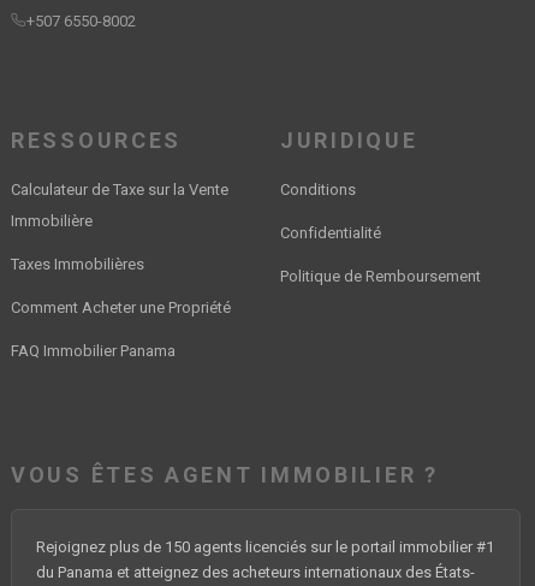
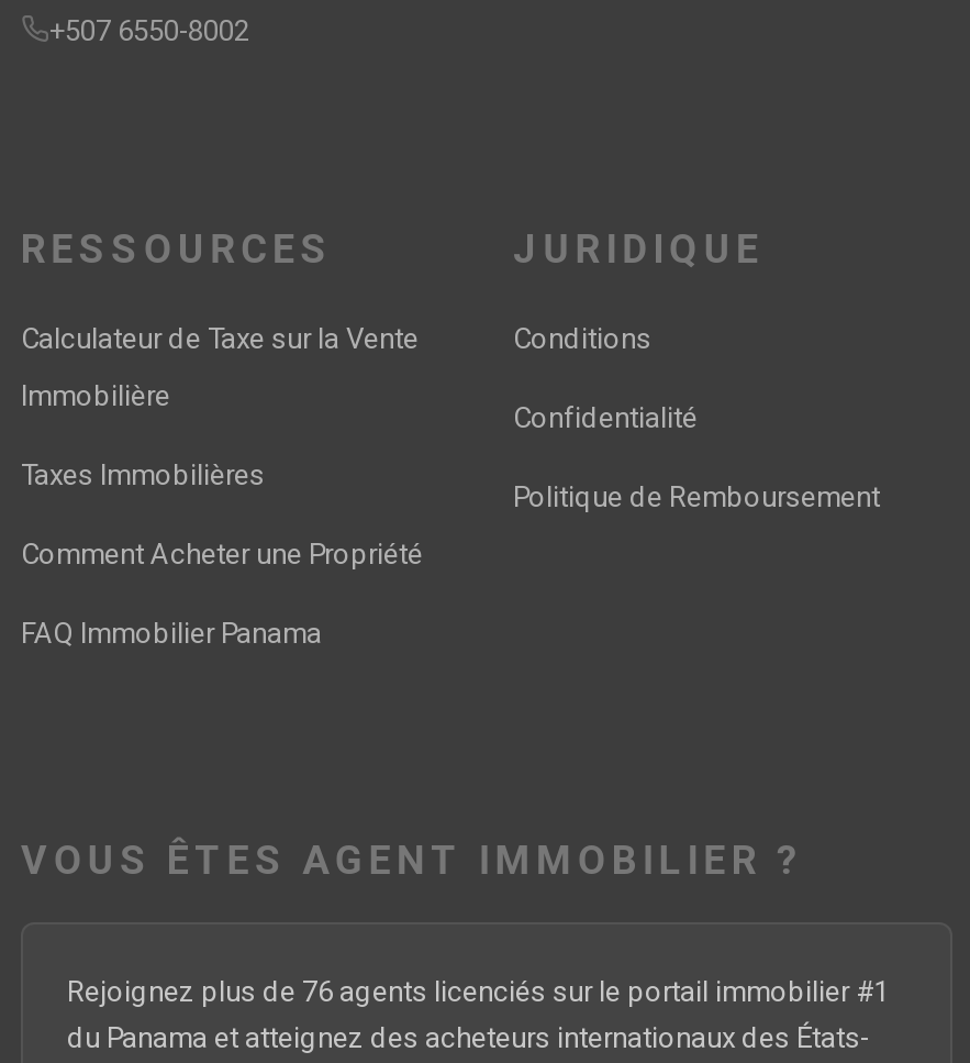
[36,538,494,556] Rejoignez plus de 150 agents licenciés sur le portail immobilier #1 -> [67,975,889,1008] Rejoignez plus de 76 agents licenciés sur le portail immobilier #1

